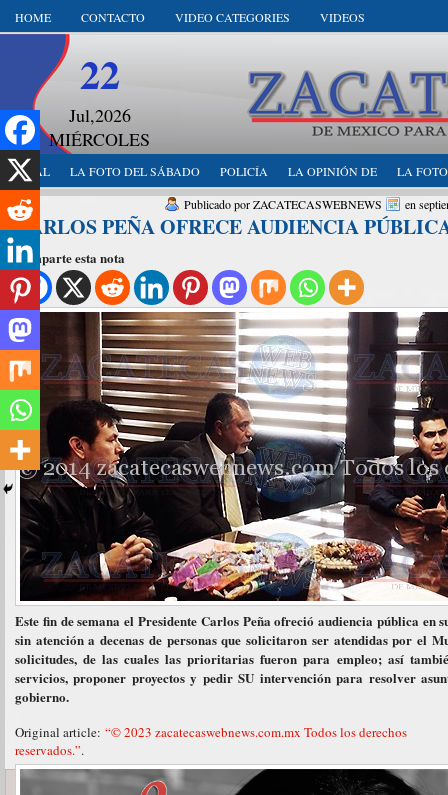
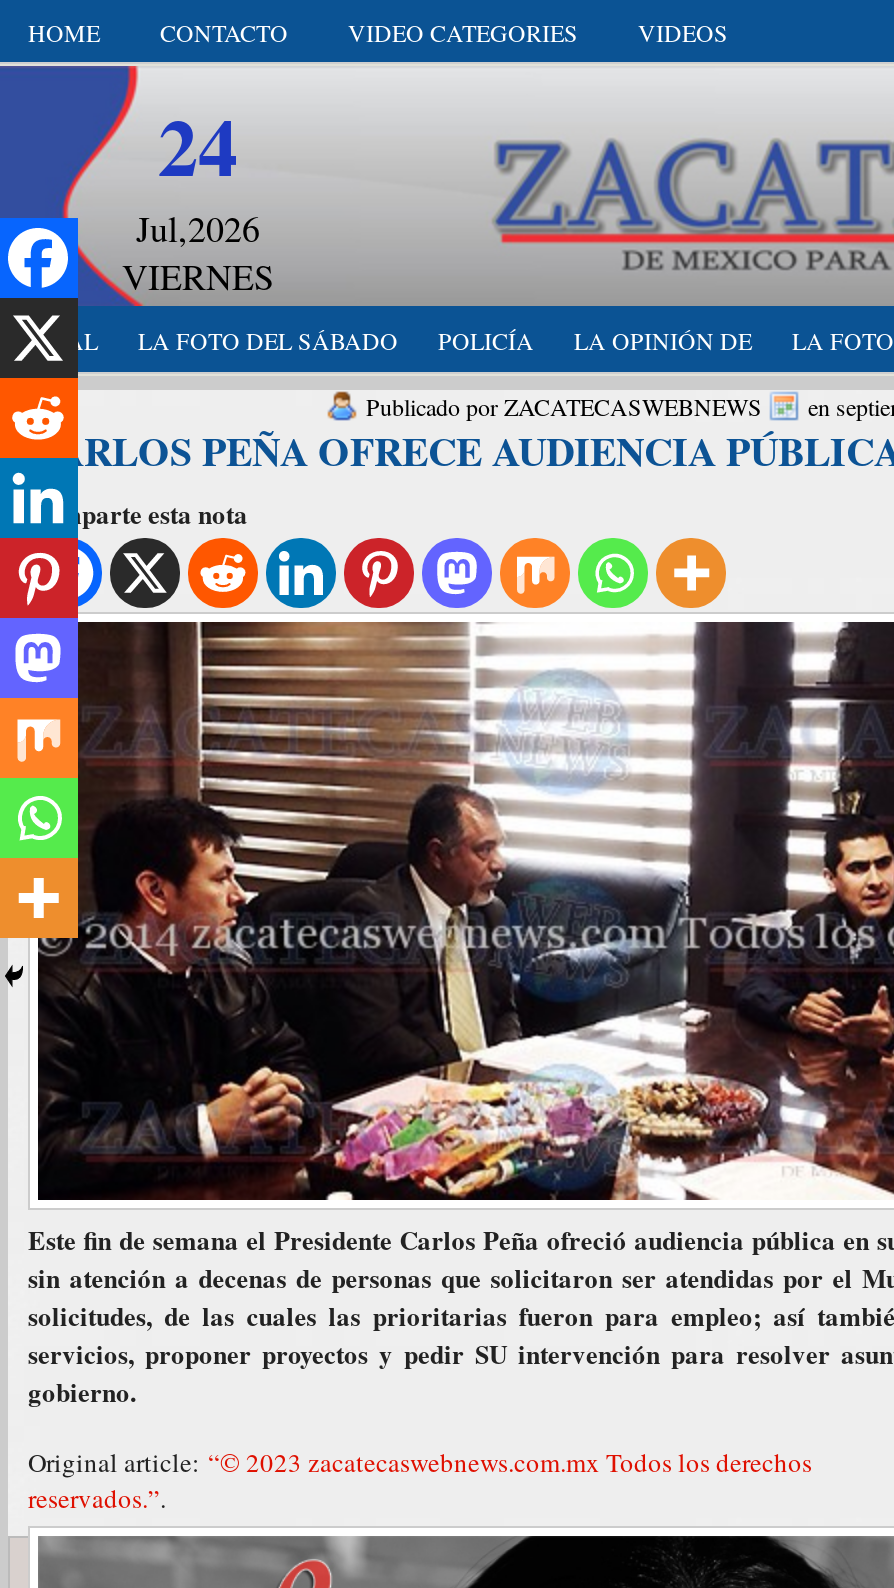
[80,44,120,103] 22 -> [158,86,238,204] 24
[49,127,150,151] MIÉRCOLES -> [122,252,274,300] VIERNES

